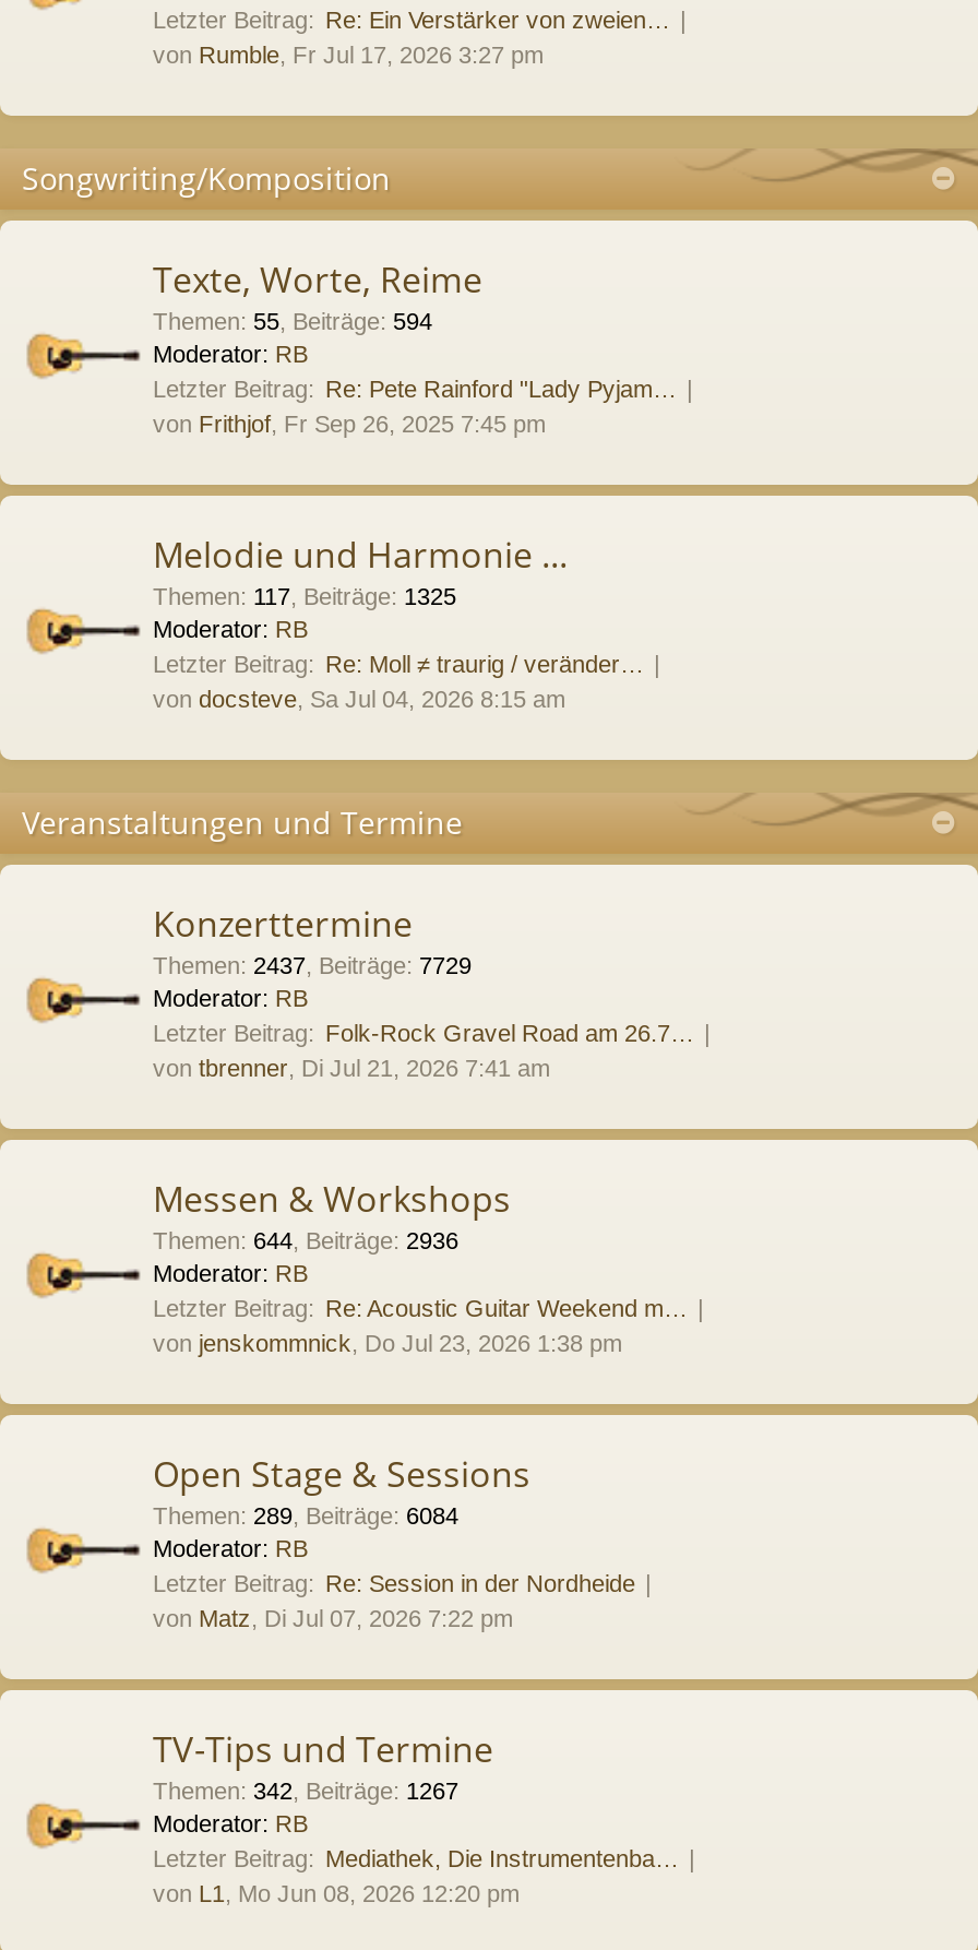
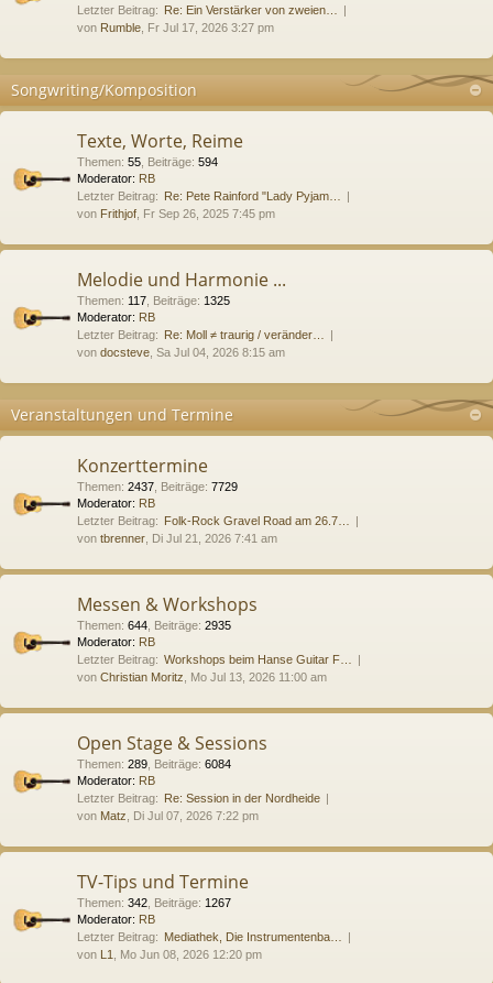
[153,1226,458,1252] Themen: 644, Beiträge: 2936 -> [77,618,231,631] Themen: 644, Beiträge: 2935
[153,1294,688,1355] Letzter Beitrag: Re: Acoustic Guitar Weekend m… | von jenskommnick, Do Jul 23, 2026 1:38 pm -> [77,652,352,683] Letzter Beitrag: Workshops beim Hanse Guitar F… | von Christian Moritz, Mo Jul 13, 2026 11:00 am

